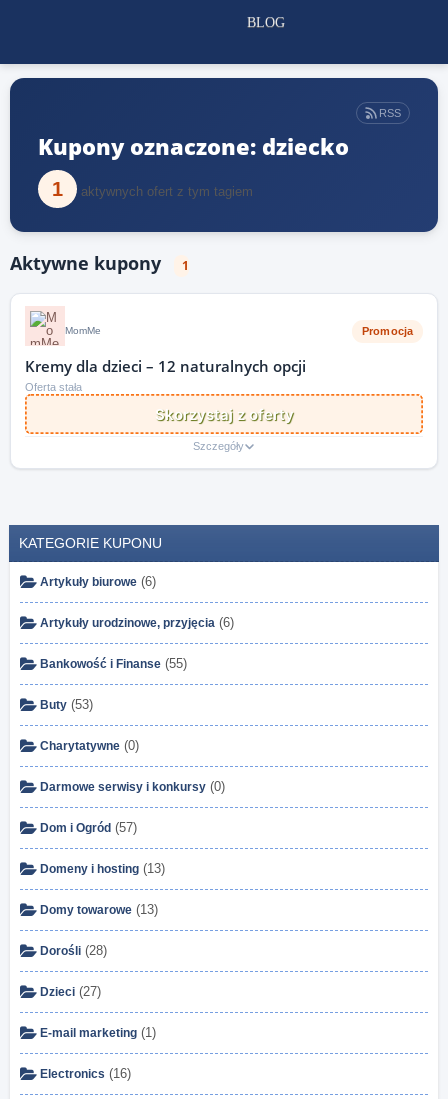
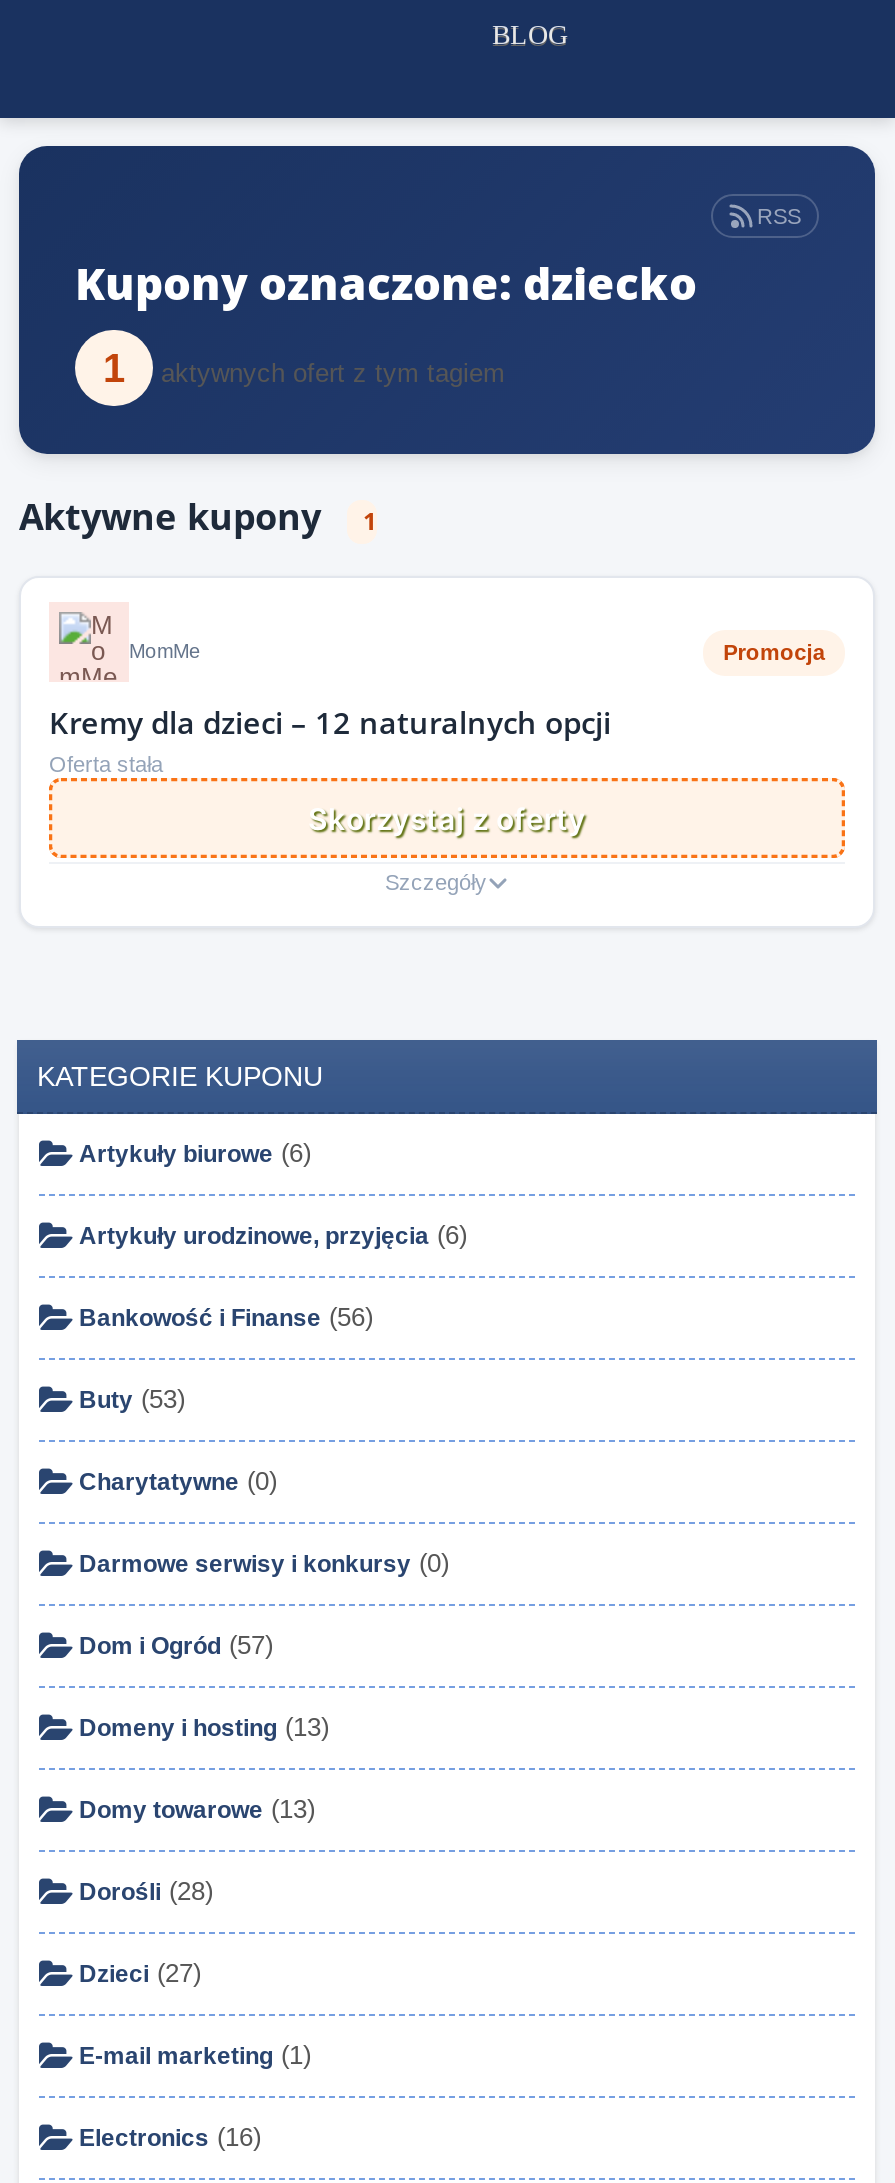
[40,656,187,671] Bankowość i Finanse (55) -> [79,1302,373,1332] Bankowość i Finanse (56)

